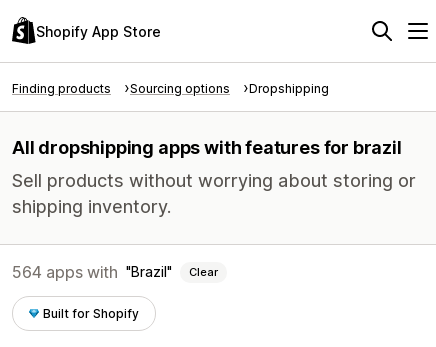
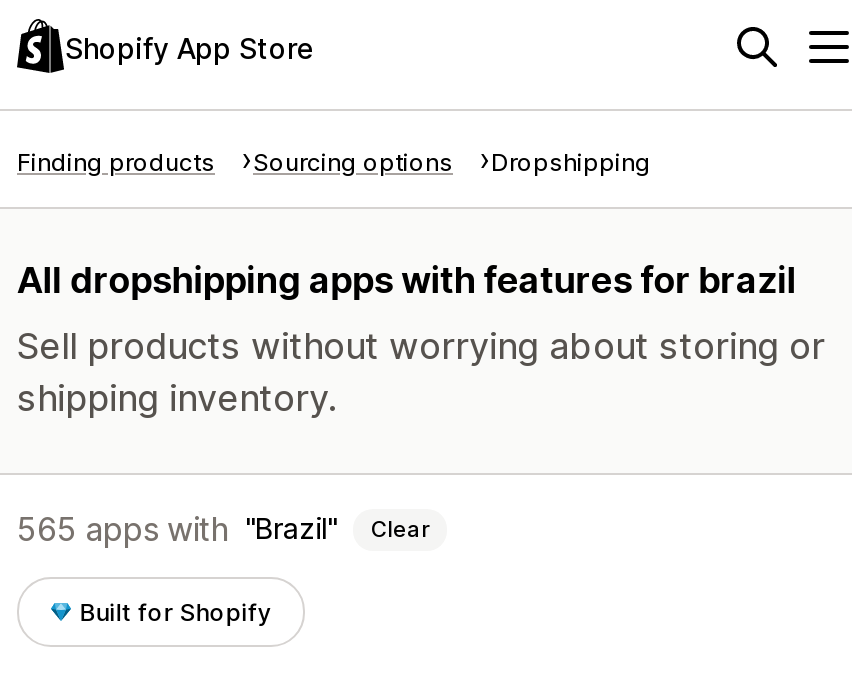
[12,262,218,282] 564 apps with Brazil Clear -> [17,509,429,549] 565 apps with Brazil Clear

